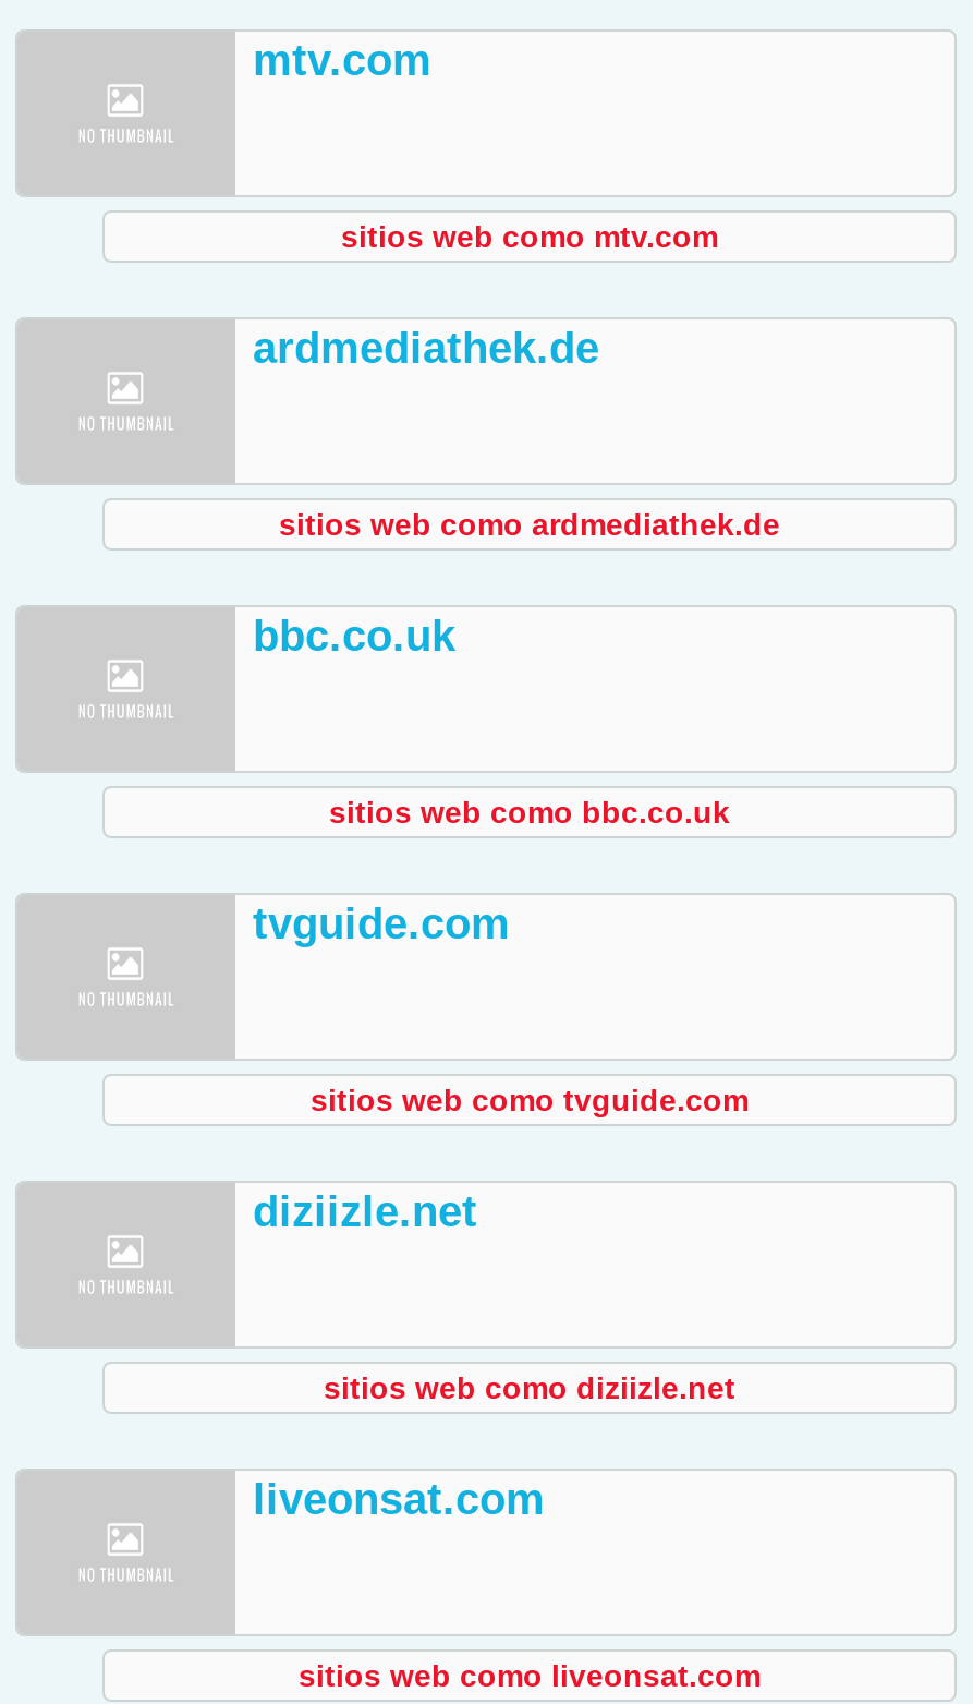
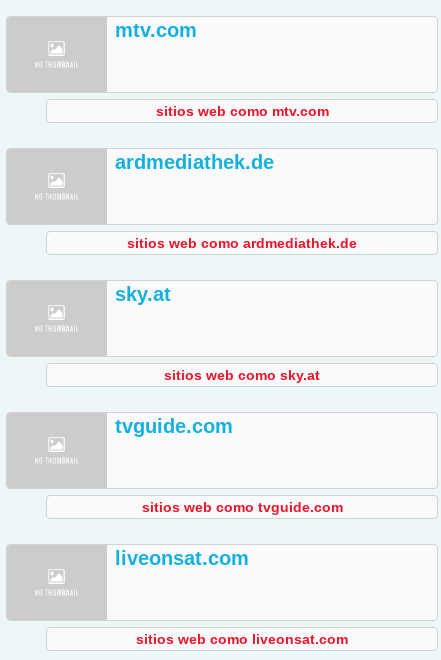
[253,612,455,660] bbc.co.uk -> [115,283,171,305] sky.at
[329,795,730,830] sitios web como bbc.co.uk -> [164,367,320,383] sitios web como sky.at
[253,1187,477,1235] diziizle.net -> none
[324,1371,735,1406] sitios web como diziizle.net -> none

